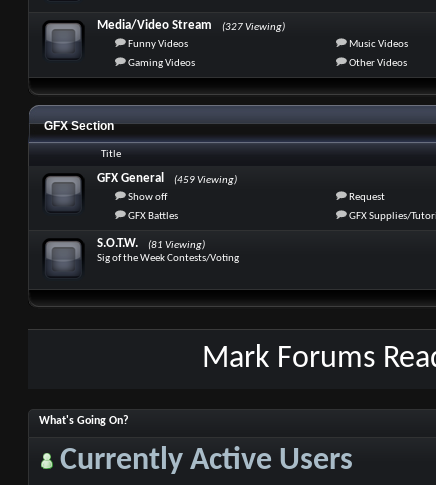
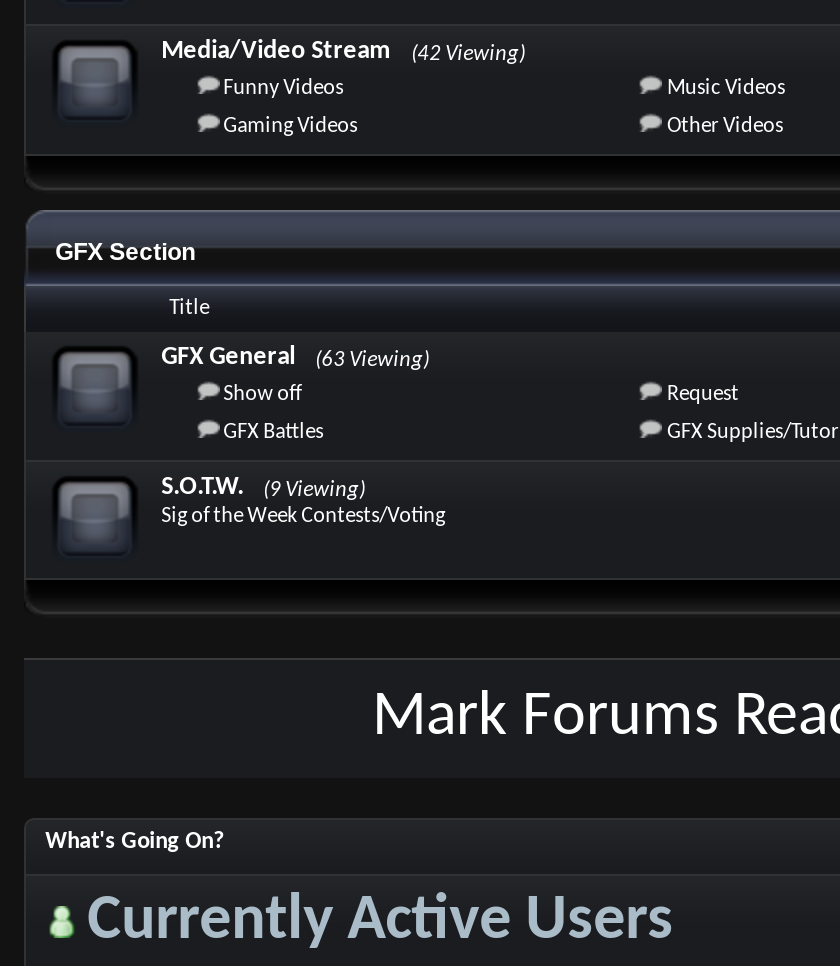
[97,19,285,33] Media/Video Stream (327 Viewing) -> [161,38,525,66] Media/Video Stream (42 Viewing)
[97,172,237,186] GFX General (459 Viewing) -> [161,344,429,372] GFX General (63 Viewing)
[97,237,205,251] S.O.T.W. (81 Viewing) -> [161,474,365,502] S.O.T.W. (9 Viewing)

